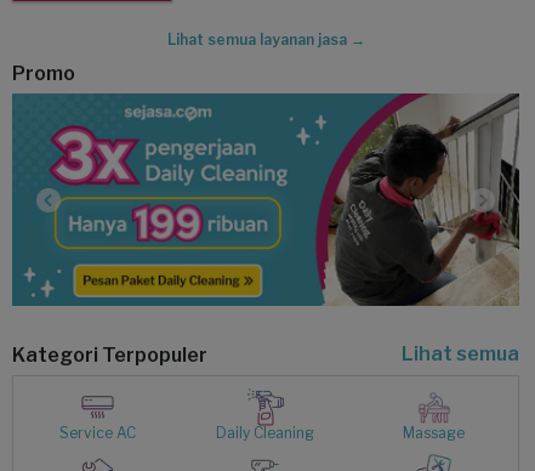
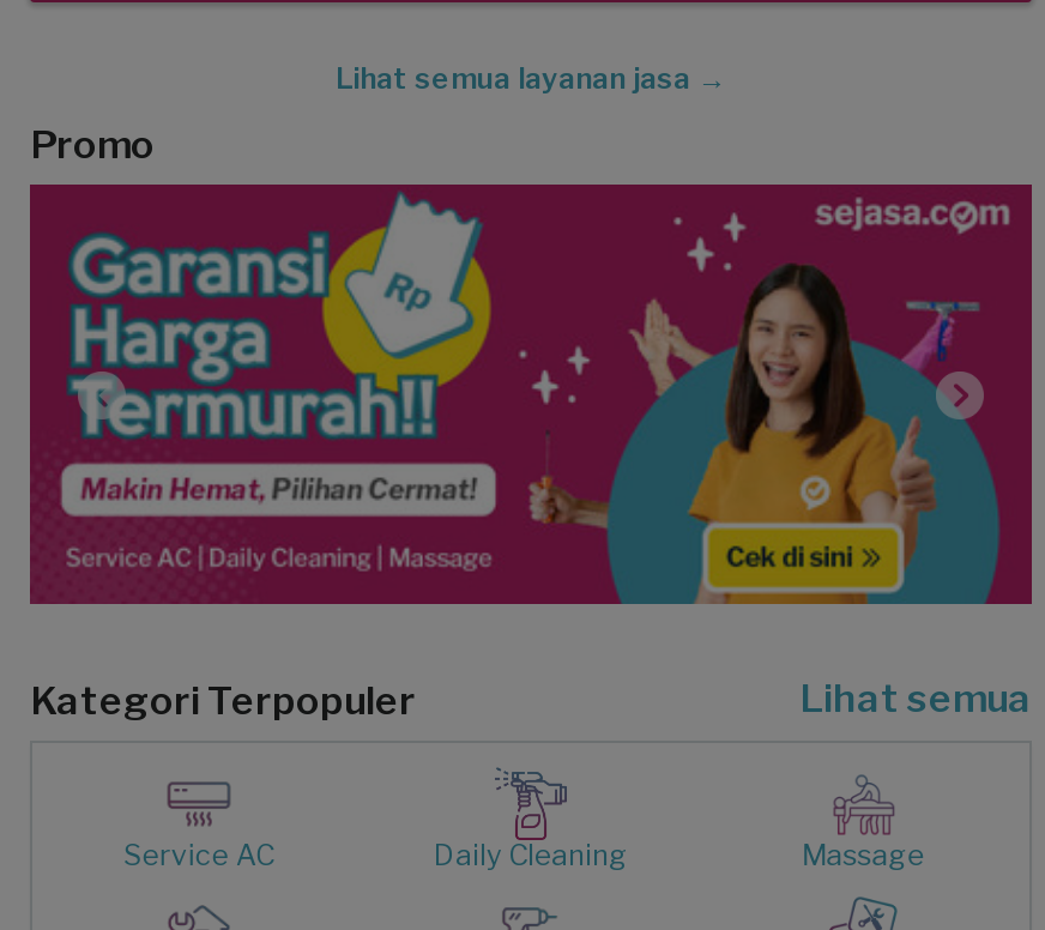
[11,92,520,307] [image] -> [28,182,1034,606] [image]

